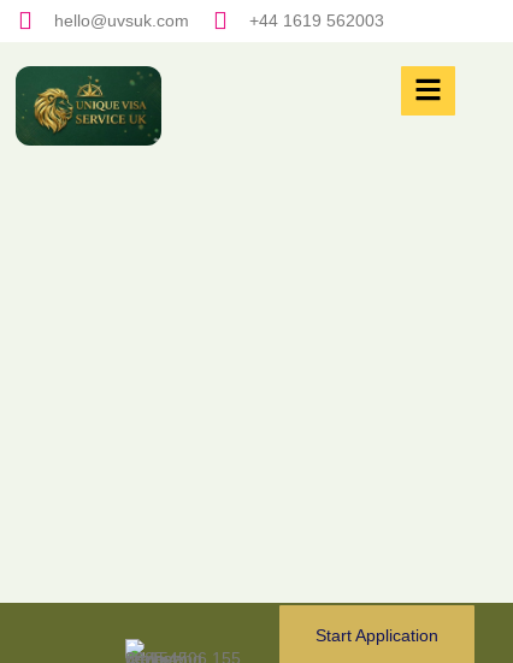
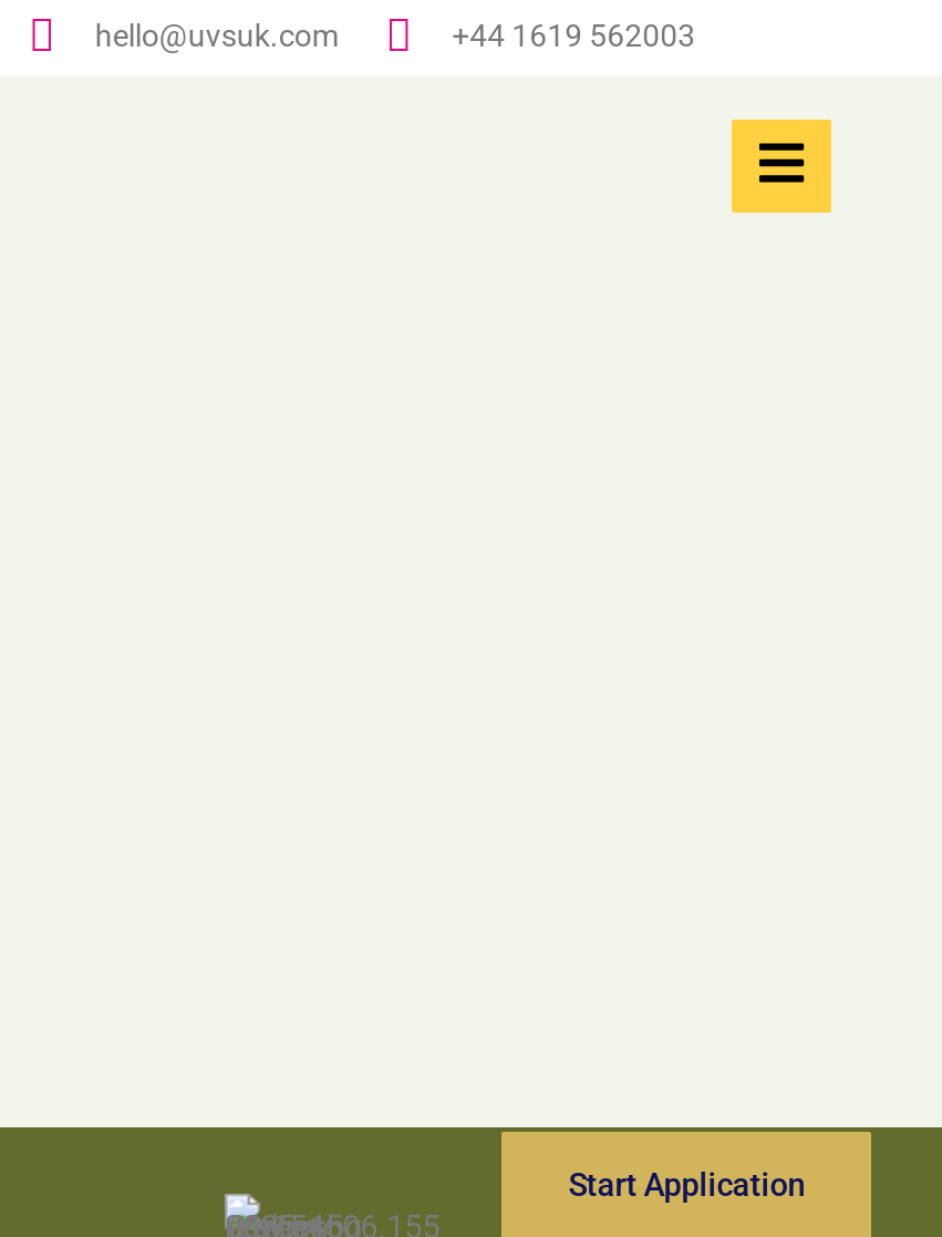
[14,65,163,147] [image] -> none

